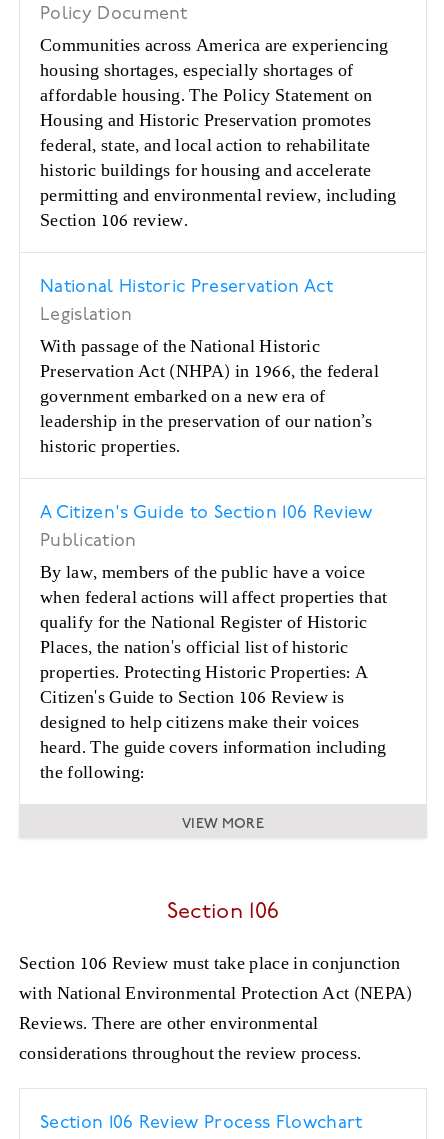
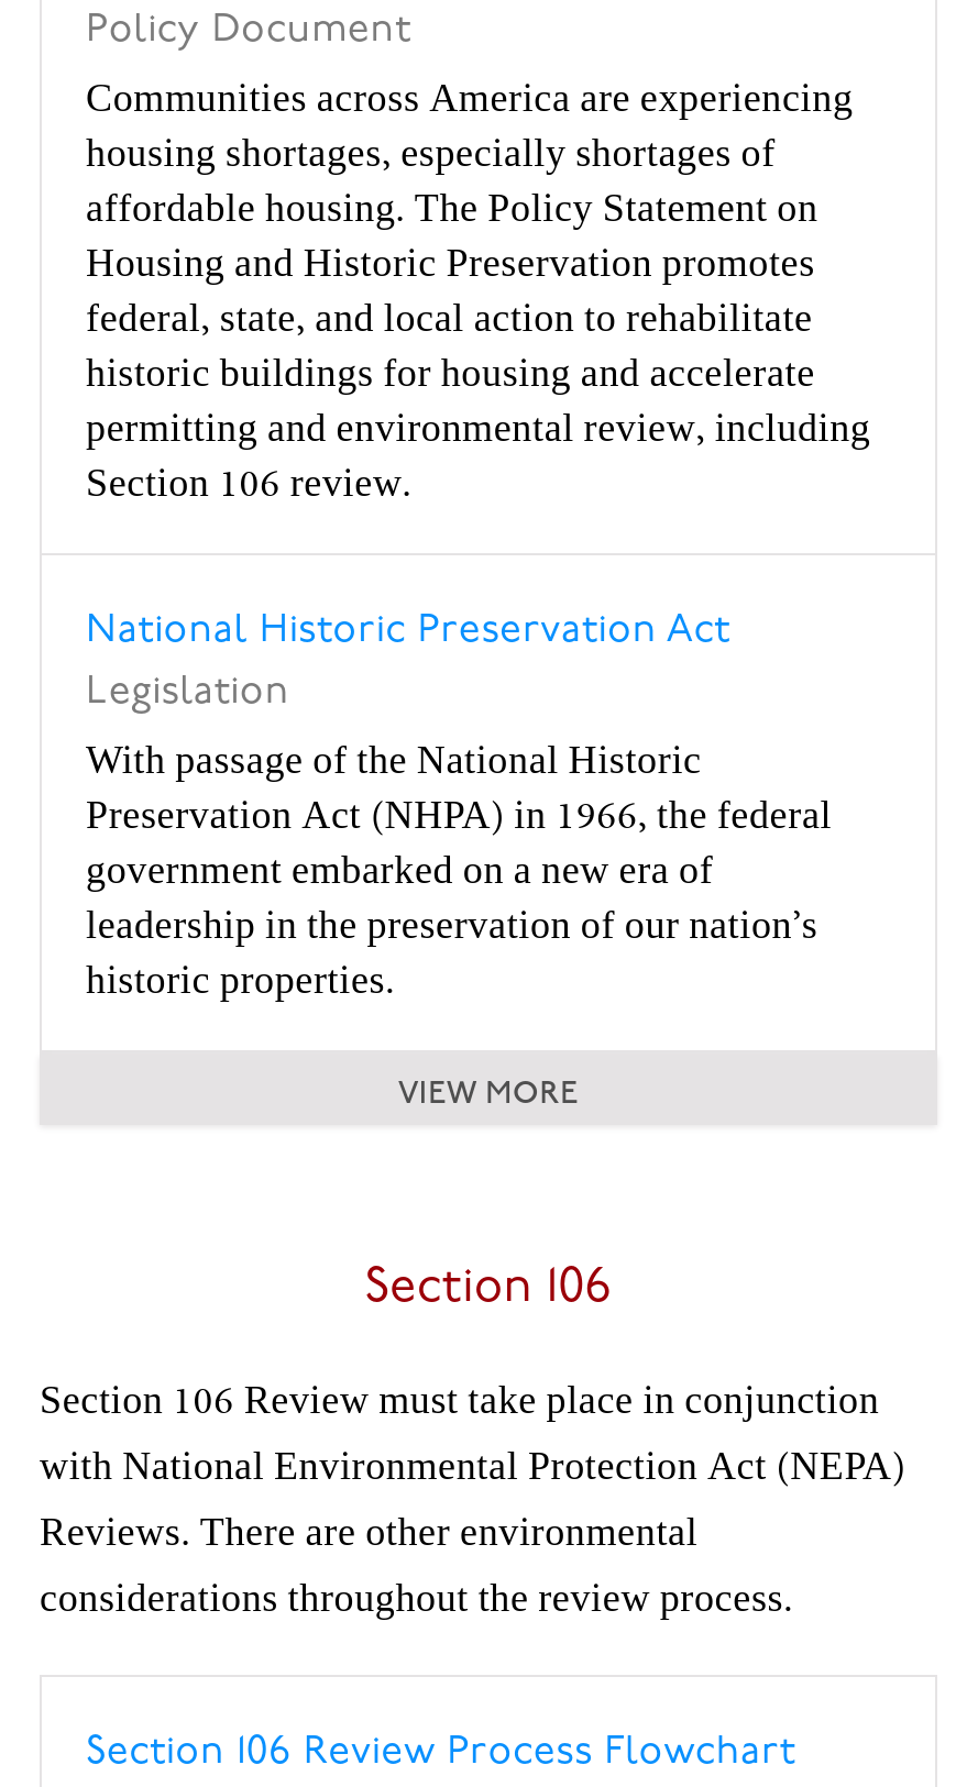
[40,504,387,784] A Citizen's Guide to Section 106 Review | Publication | By law, members of the public have a voice | when federal actions will affect properties that | qualify for the National Register of Historic | Places, the nation's official list of historic | properties. Protecting Historic Properties: A | Citizen's Guide to Section 106 Review is | designed to help citizens make their voices | heard. The guide covers information including | the following: -> none

